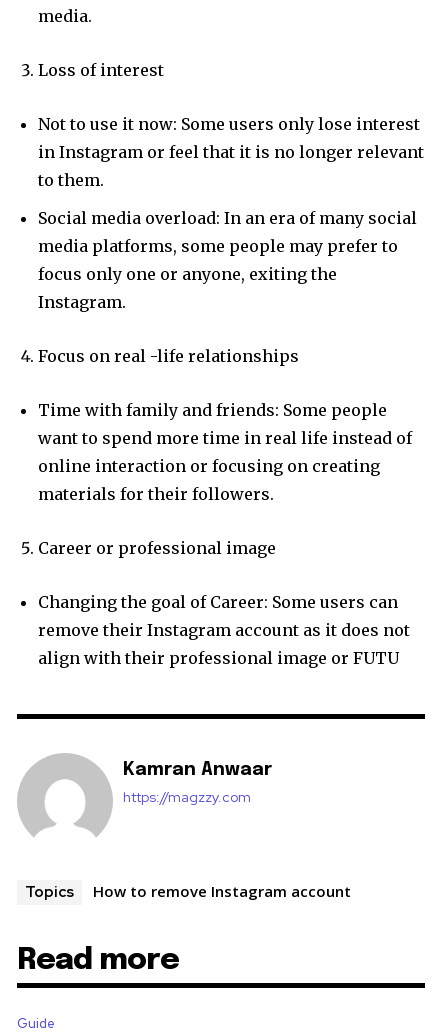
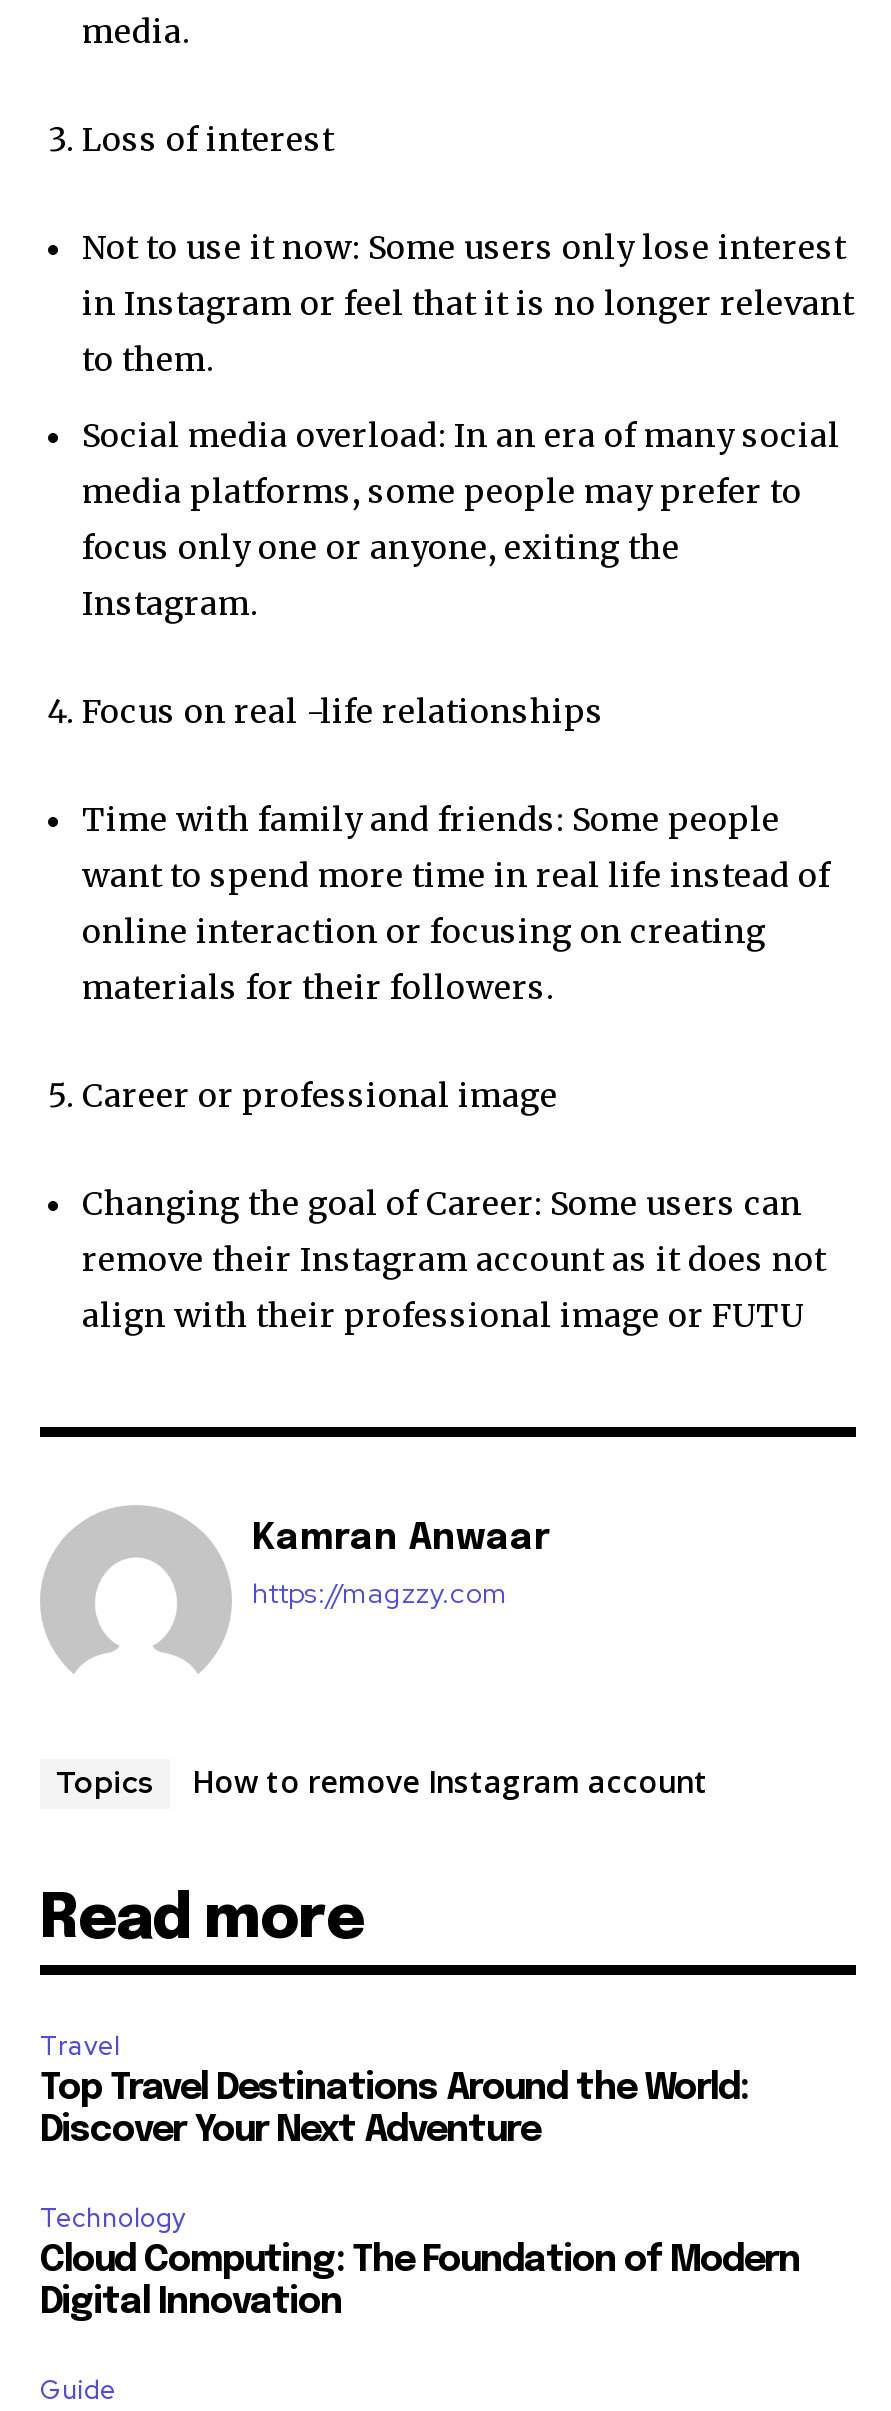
none -> [40,2028,800,2320] Travel | Top Travel Destinations Around the World: | Discover Your Next Adventure | Technology | Cloud Computing: The Foundation of Modern | Digital Innovation

